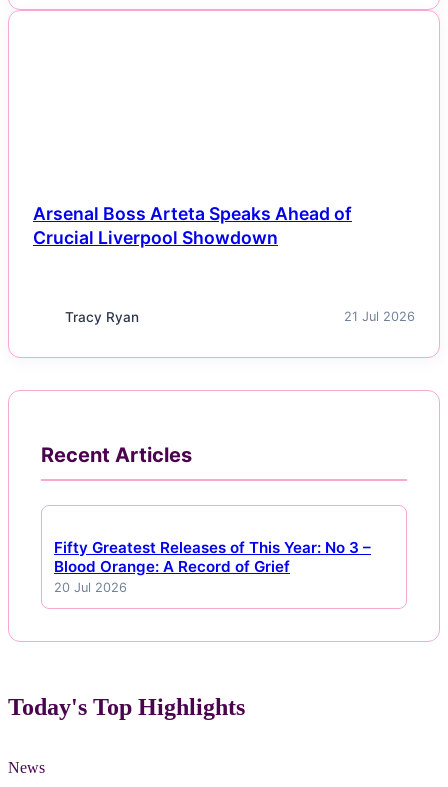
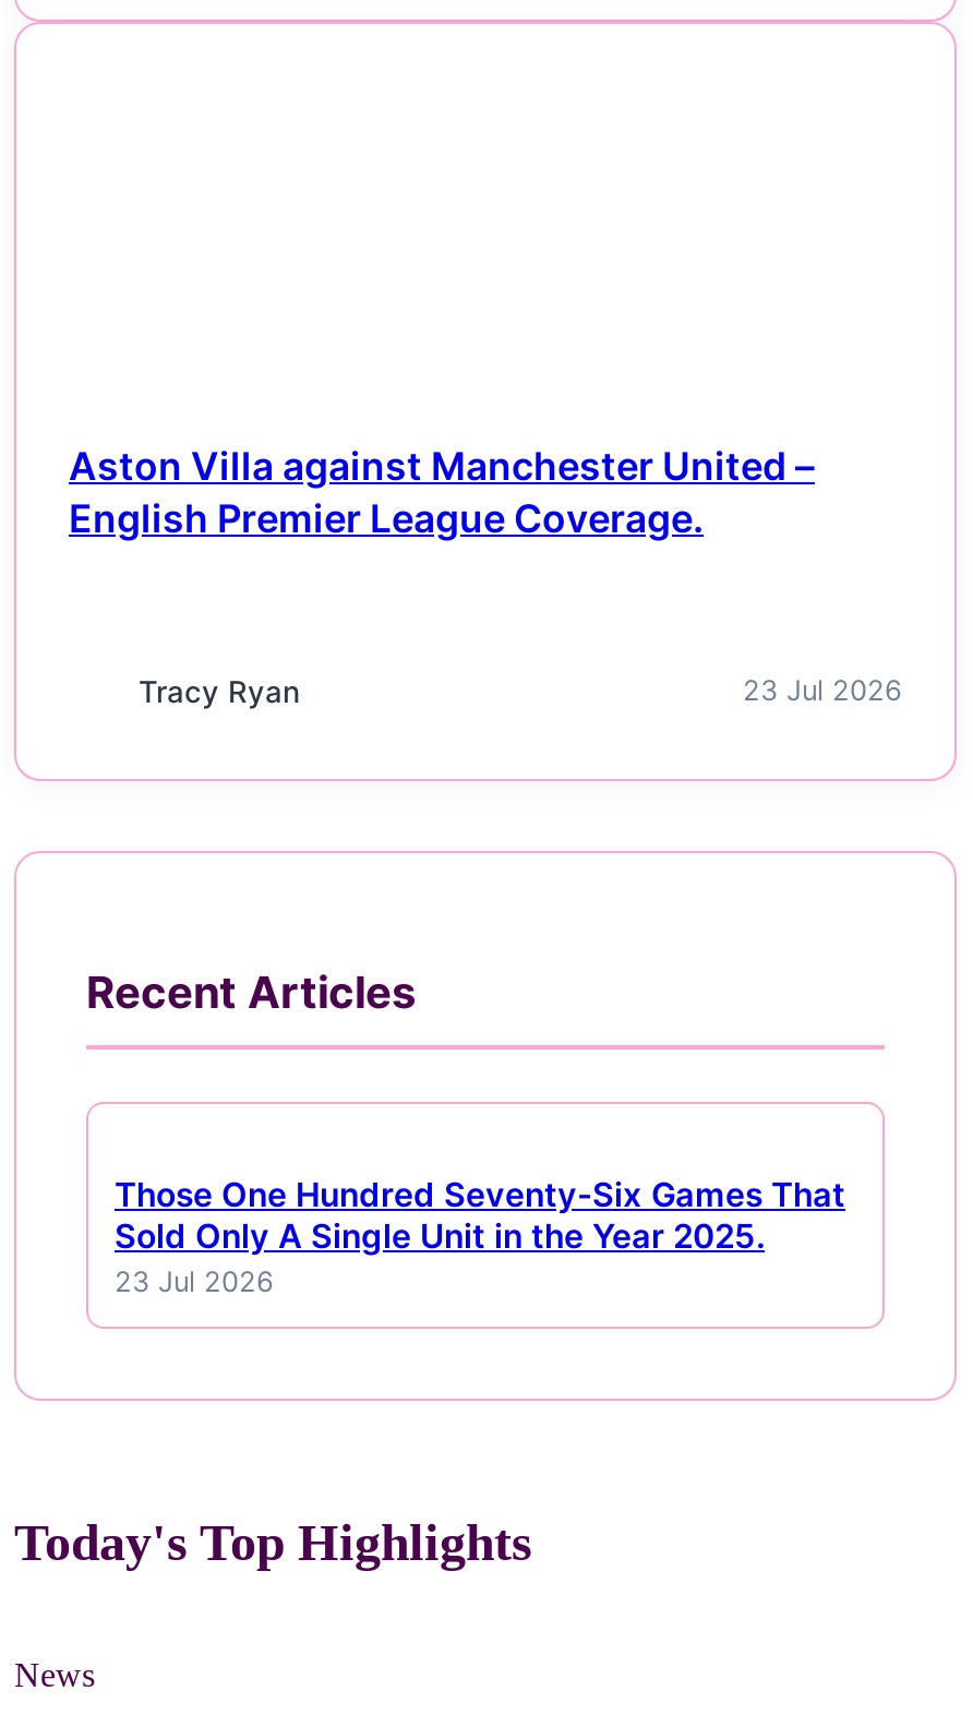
[33,203,352,248] Arsenal Boss Arteta Speaks Ahead of | Crucial Liverpool Showdown -> [69,444,815,542] Aston Villa against Manchester United – | English Premier League Coverage.
[344,309,415,324] 21 Jul 2026 -> [743,675,902,708] 23 Jul 2026
[54,538,371,595] Fifty Greatest Releases of This Year: No 3 – | Blood Orange: A Record of Grief | 20 Jul 2026 -> [115,1174,845,1298] Those One Hundred Seventy-Six Games That | Sold Only A Single Unit in the Year 2025. | 23 Jul 2026

